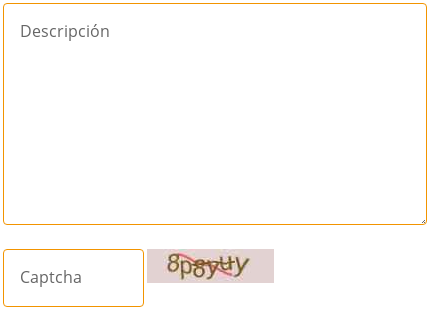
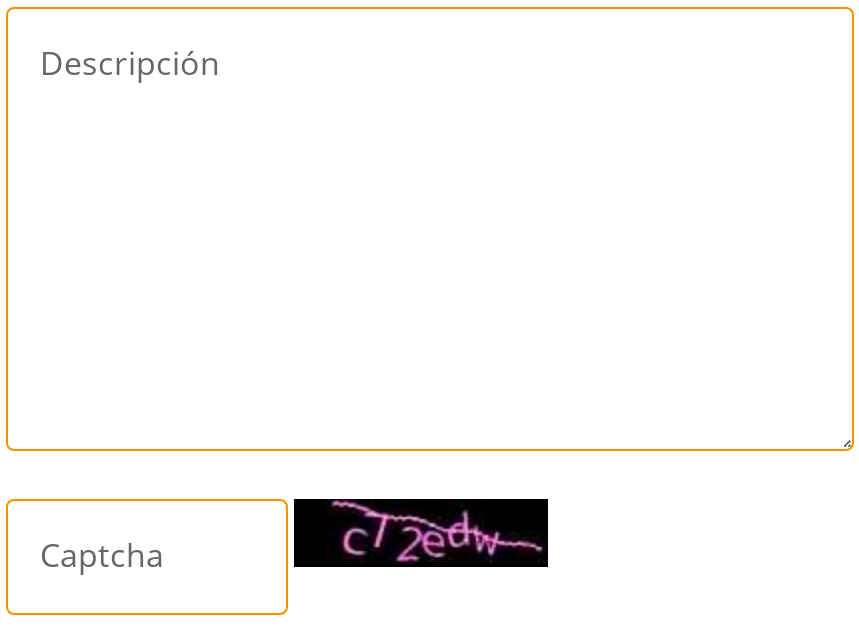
[145,249,274,283] [image] -> [292,497,550,569] [image]

